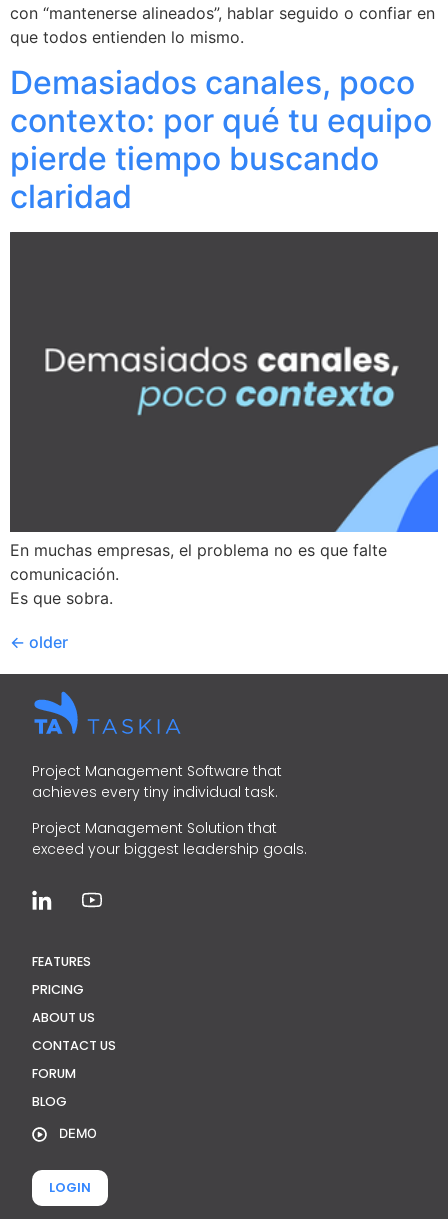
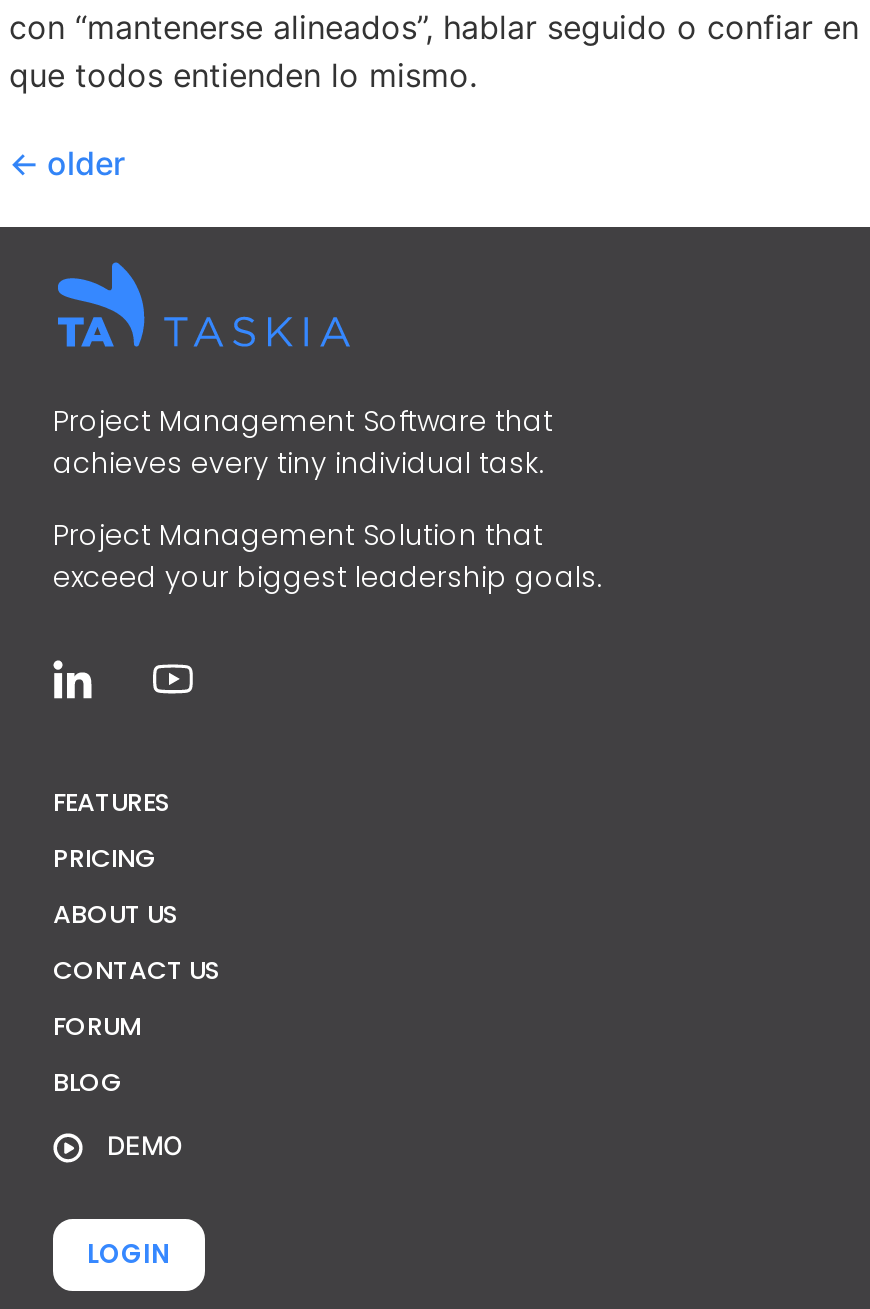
[10,62,432,215] Demasiados canales, poco | contexto: por qué tu equipo | pierde tiempo buscando | claridad -> none
[9,231,439,607] [image] | En muchas empresas, el problema no es que falte | comunicación. | Es que sobra. -> none

